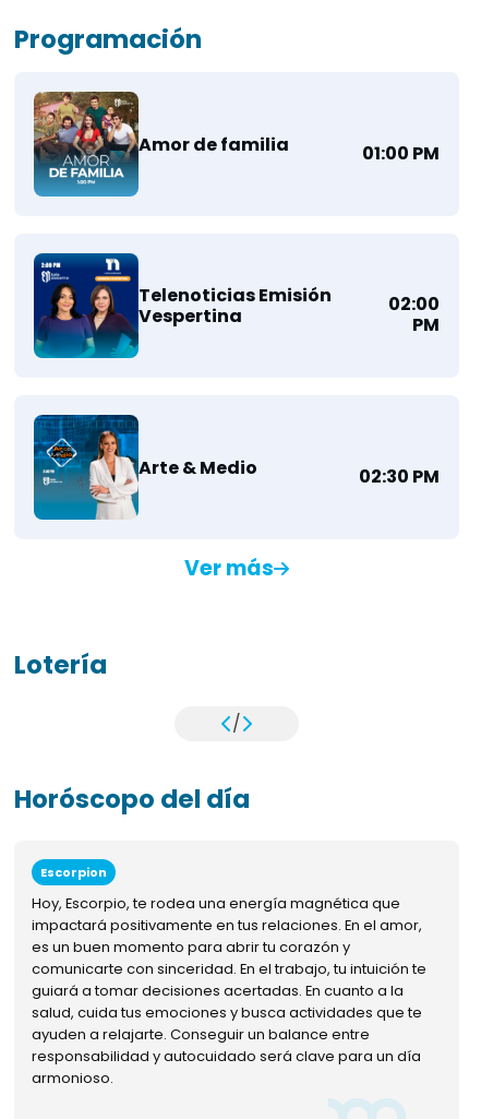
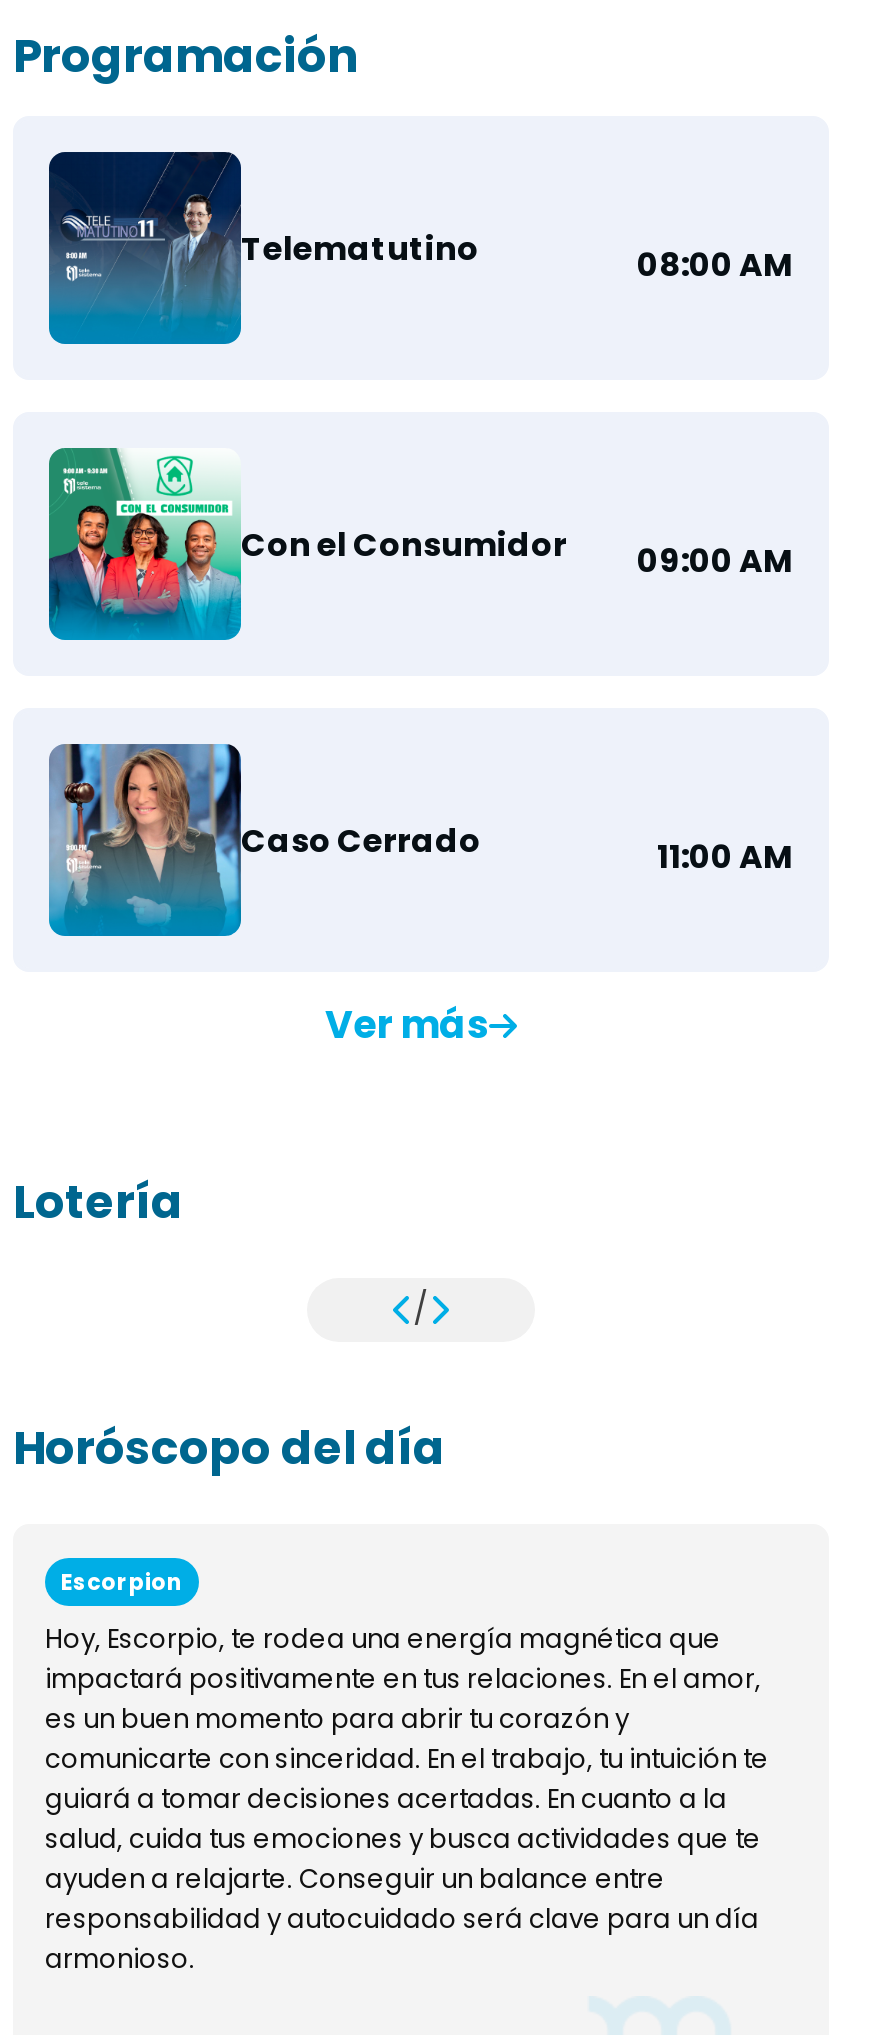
[33,91,440,197] [image] | Amor de familia | 01:00 PM -> [47,150,793,342] [image] | Telematutino | 08:00 AM
[33,252,440,352] [image] | Telenoticias Emisión | Vespertina | 02:00 | PM -> [47,448,793,628] [image] | Con el Consumidor | 09:00 AM
[34,414,440,520] [image] | Arte & Medio | 02:30 PM -> [49,742,793,938] [image] | Caso Cerrado | 11:00 AM

